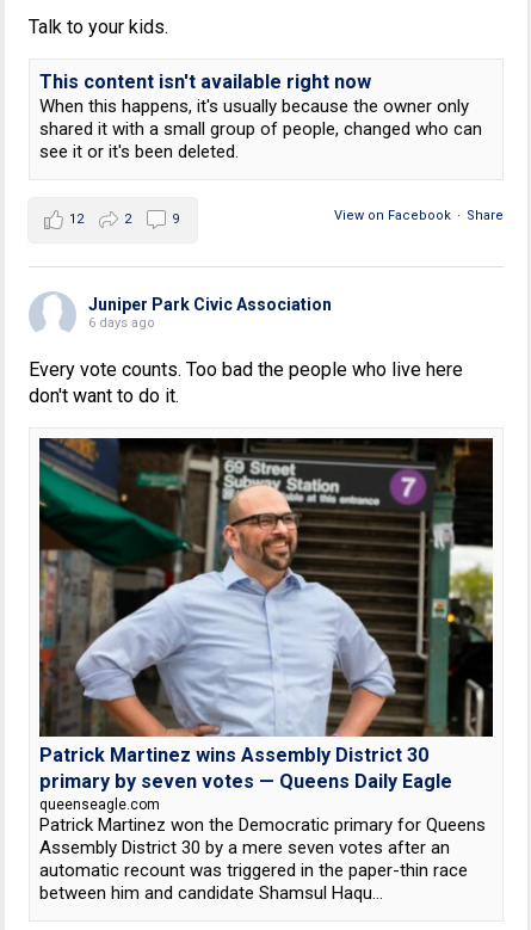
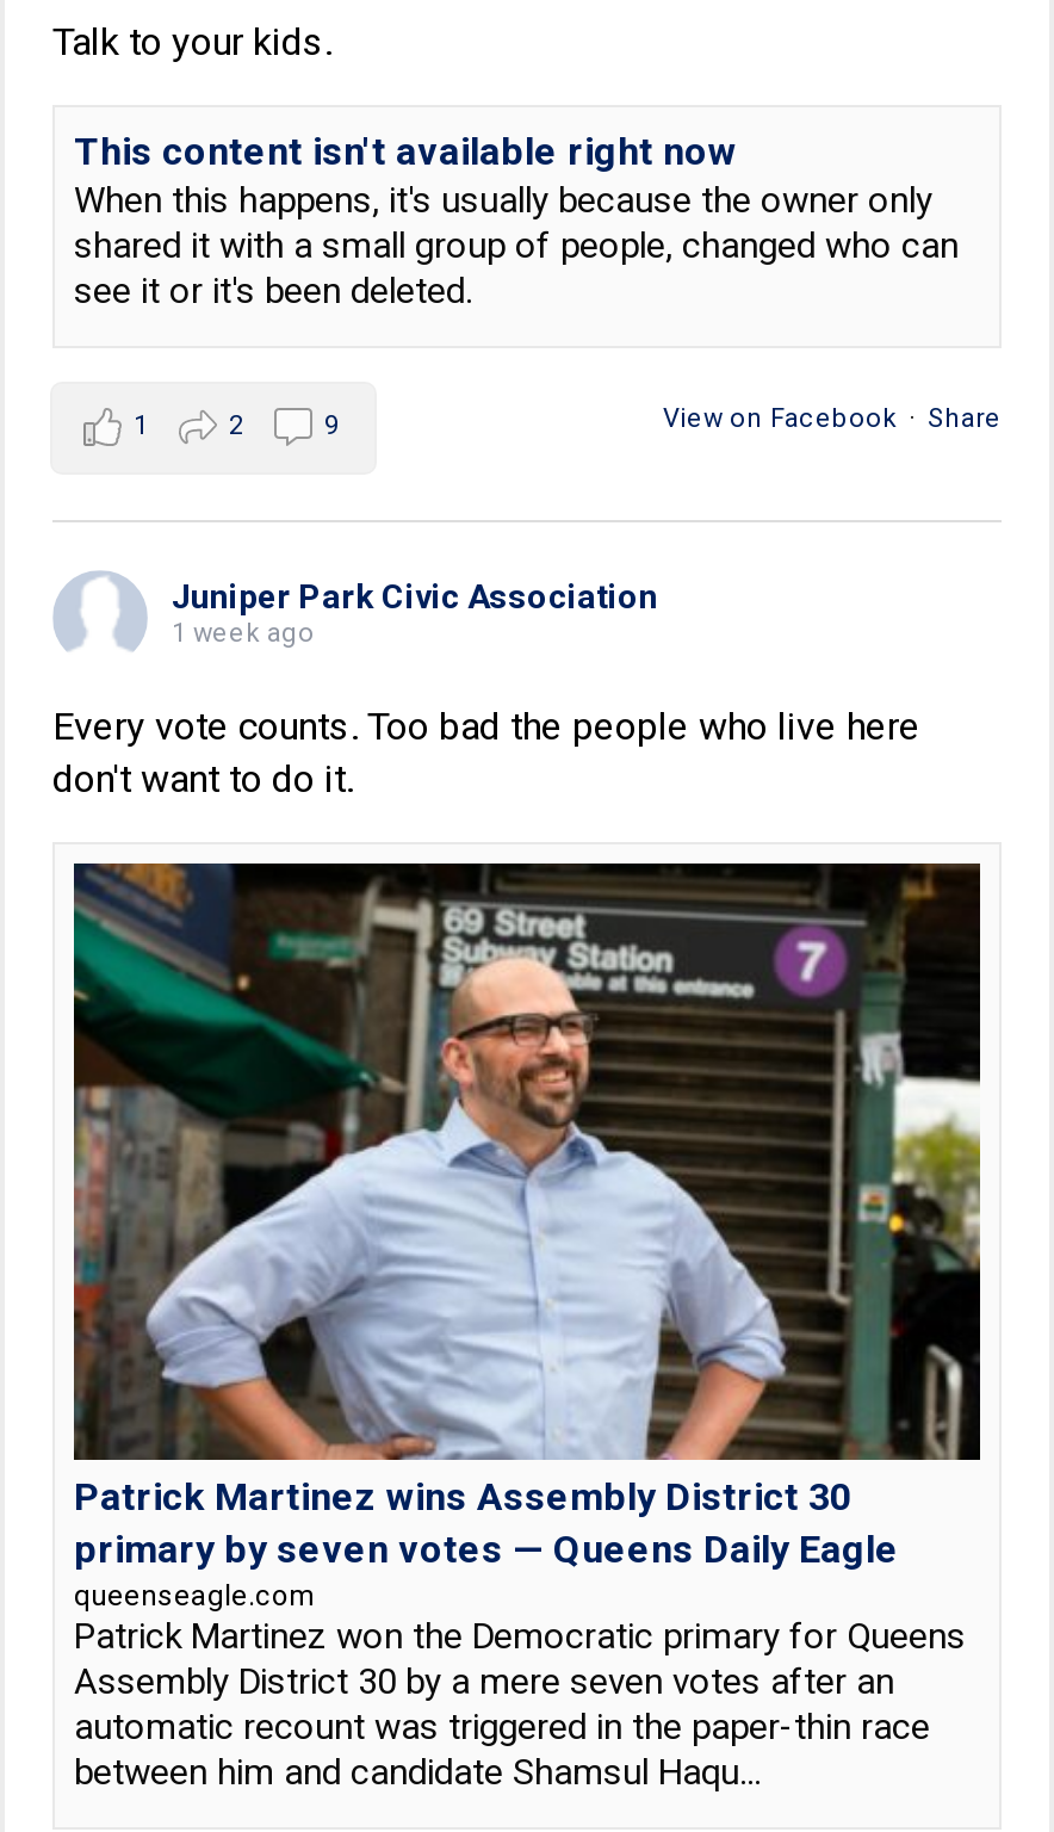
[69,212,84,227] 12 -> [134,411,148,442] 1
[88,316,155,331] 6 days ago -> [172,619,315,650] 1 week ago

